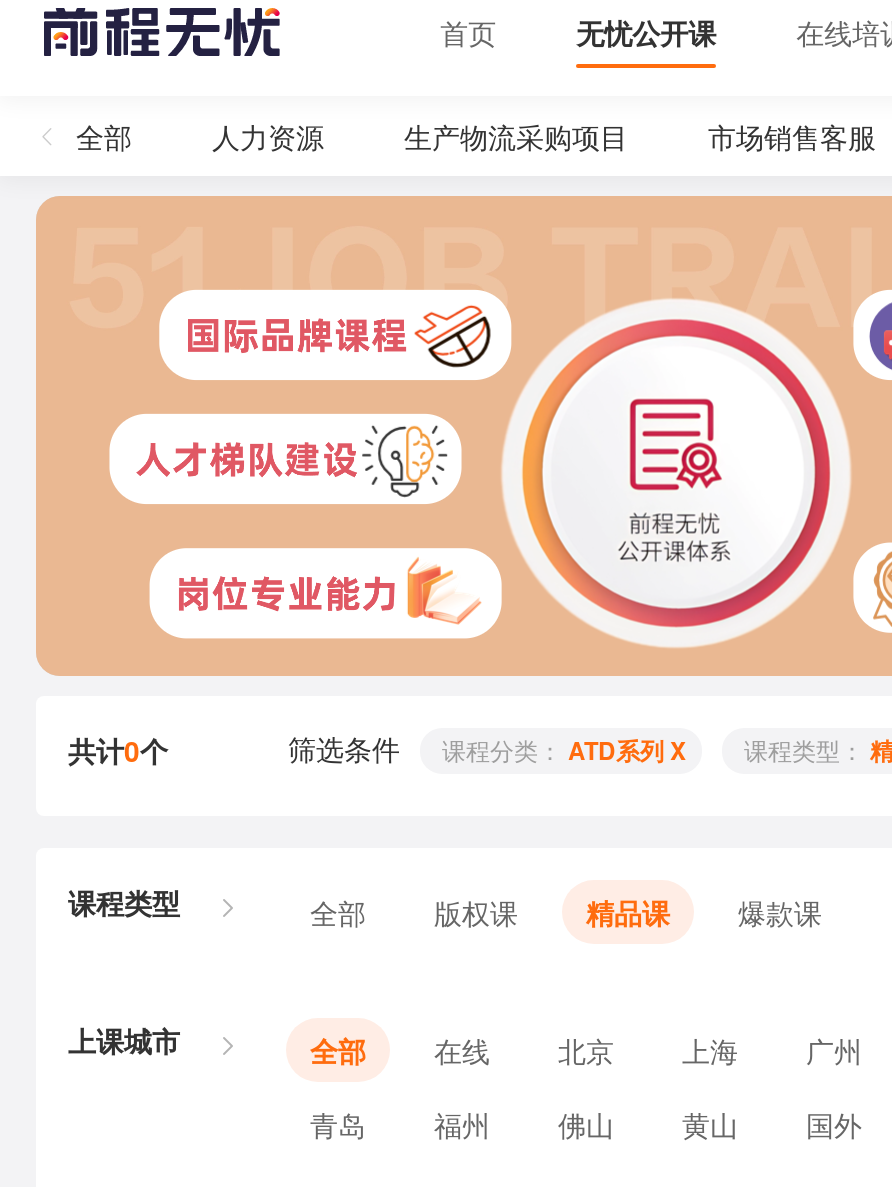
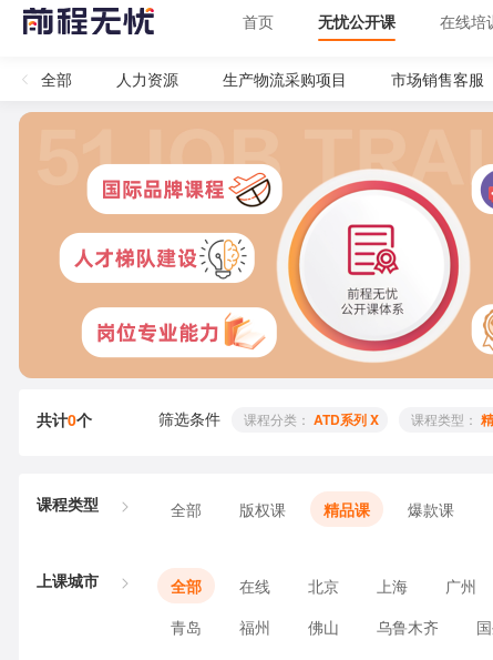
[682,1104,738,1144] 黄山 -> [377,616,439,638] 乌鲁木齐

